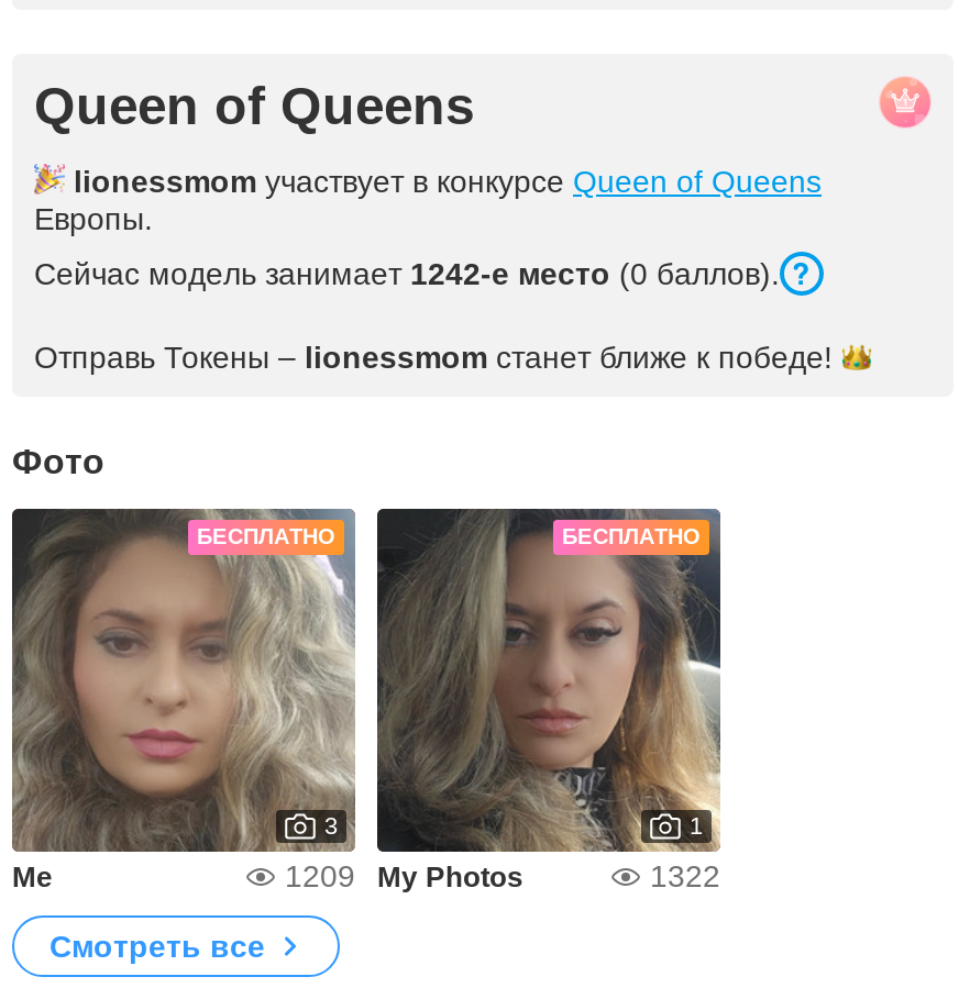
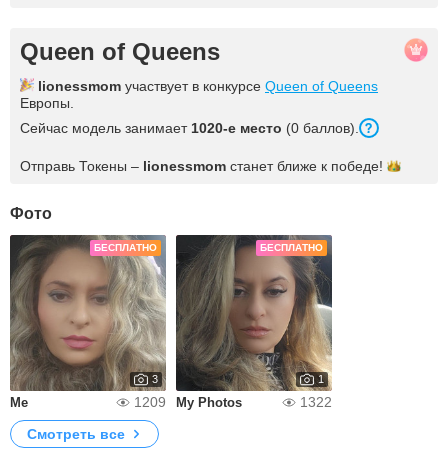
[34,256,780,291] Сейчас модель занимает 1242-е место (0 баллов). -> [20,120,359,136] Сейчас модель занимает 1020-е место (0 баллов).

